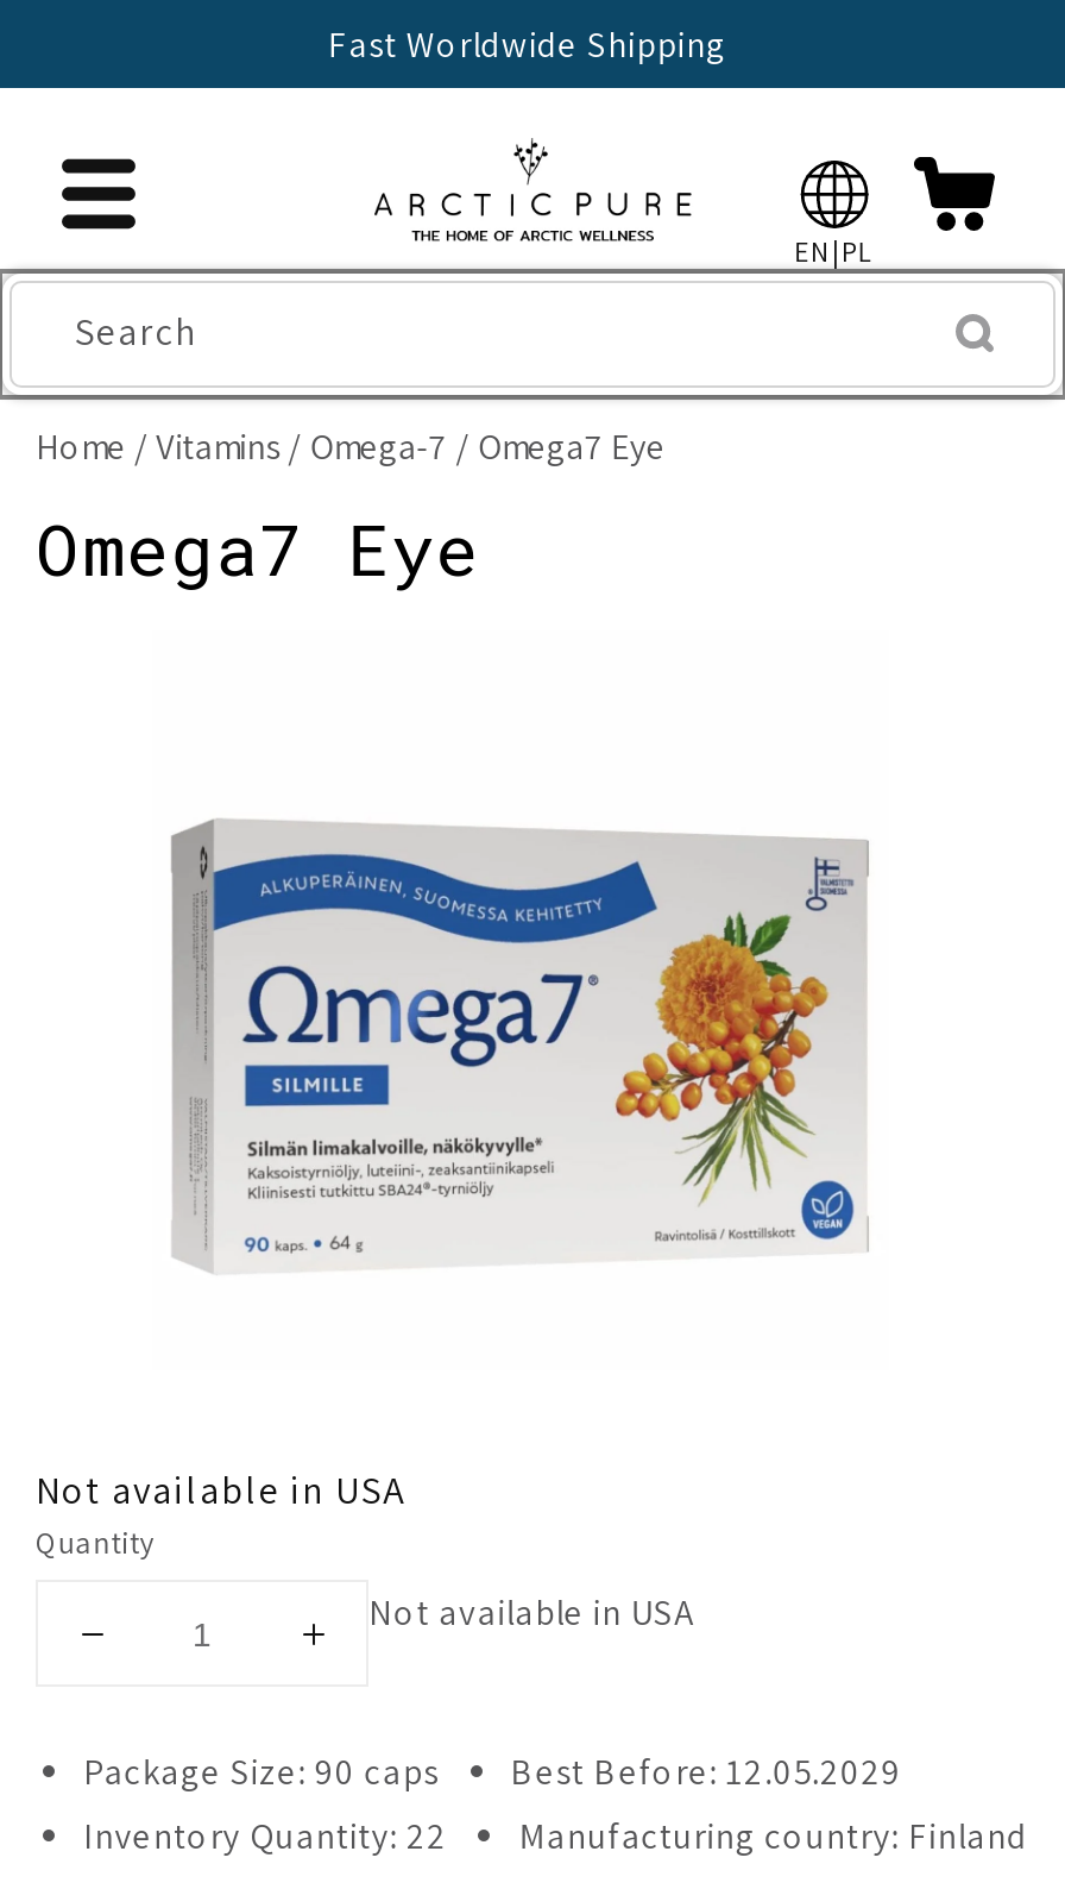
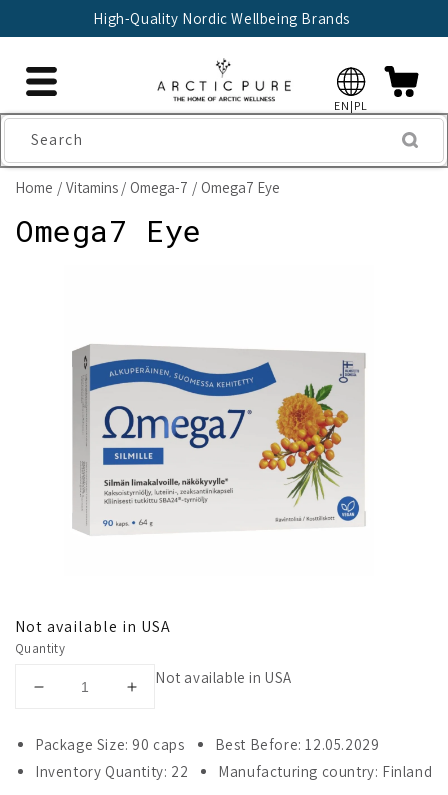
[328,21,727,67] Fast Worldwide Shipping -> [93,9,350,28] High-Quality Nordic Wellbeing Brands

